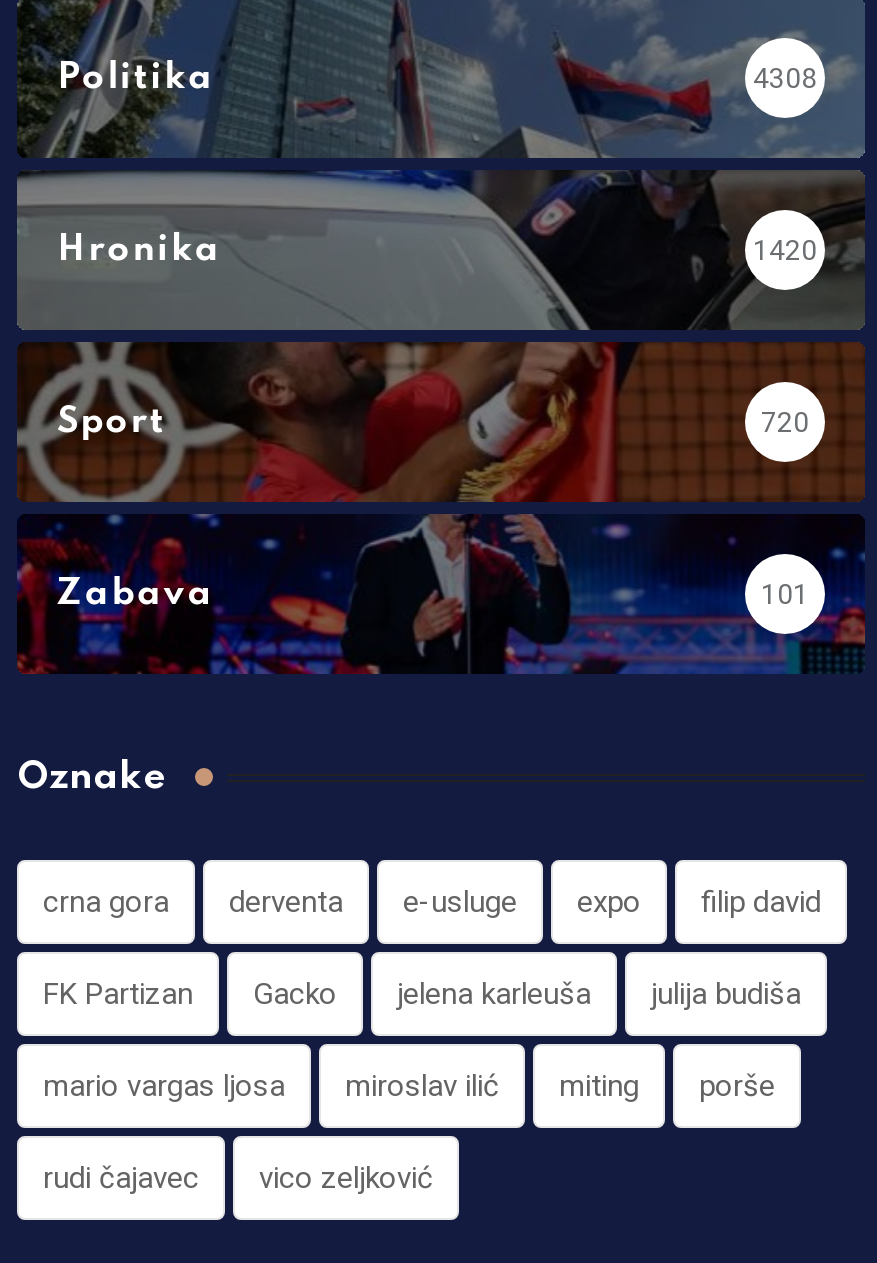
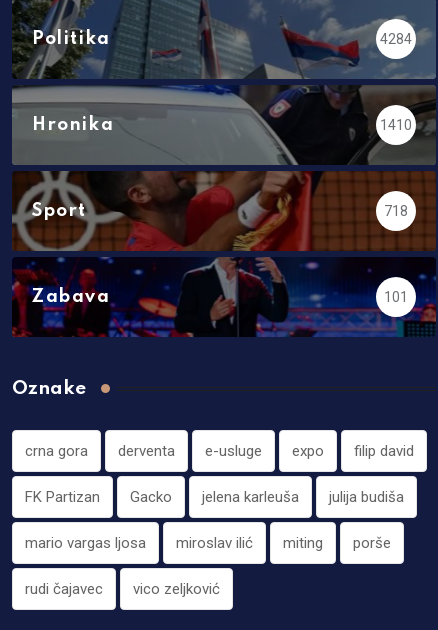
[753,62,817,94] 4308 -> [380,31,412,47] 4284
[753,234,817,266] 1420 -> [380,117,412,133] 1410
[761,406,809,438] 720 -> [384,203,408,219] 718

